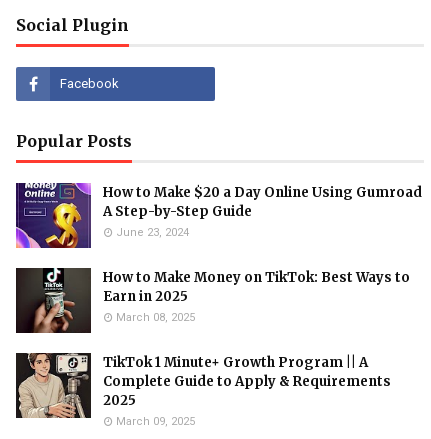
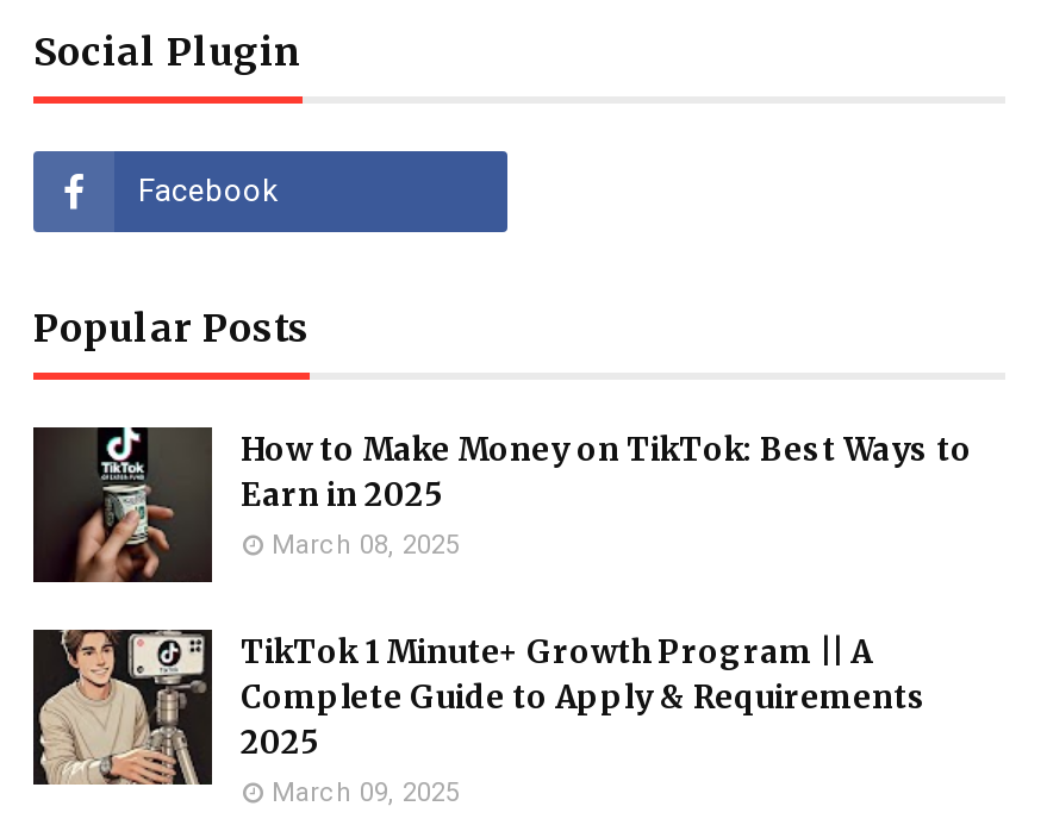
[15,182,422,249] [image] | How to Make $20 a Day Online Using Gumroad | A Step-by-Step Guide | June 23, 2024 -> none

